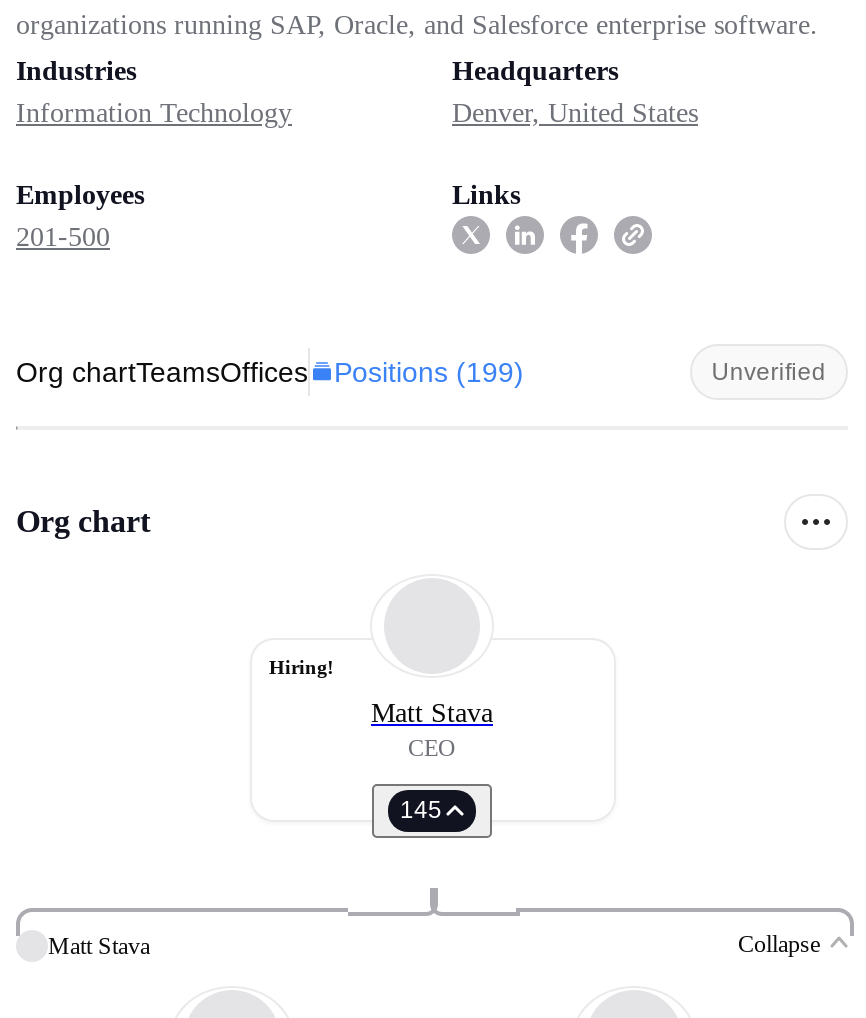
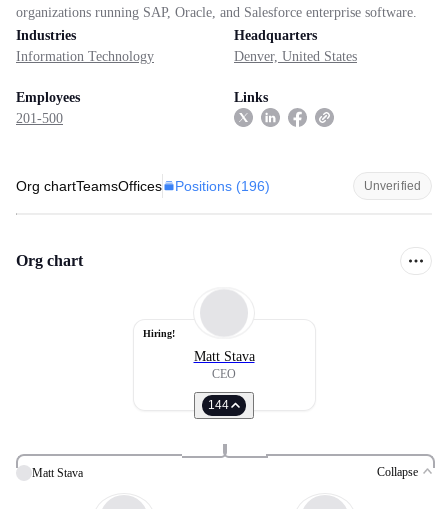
[16,356,524,388] Org chartTeamsOffices Positions (199) -> [16,178,270,194] Org chartTeamsOffices Positions (196)
[400,796,442,824] 145 -> [208,398,229,412] 144

